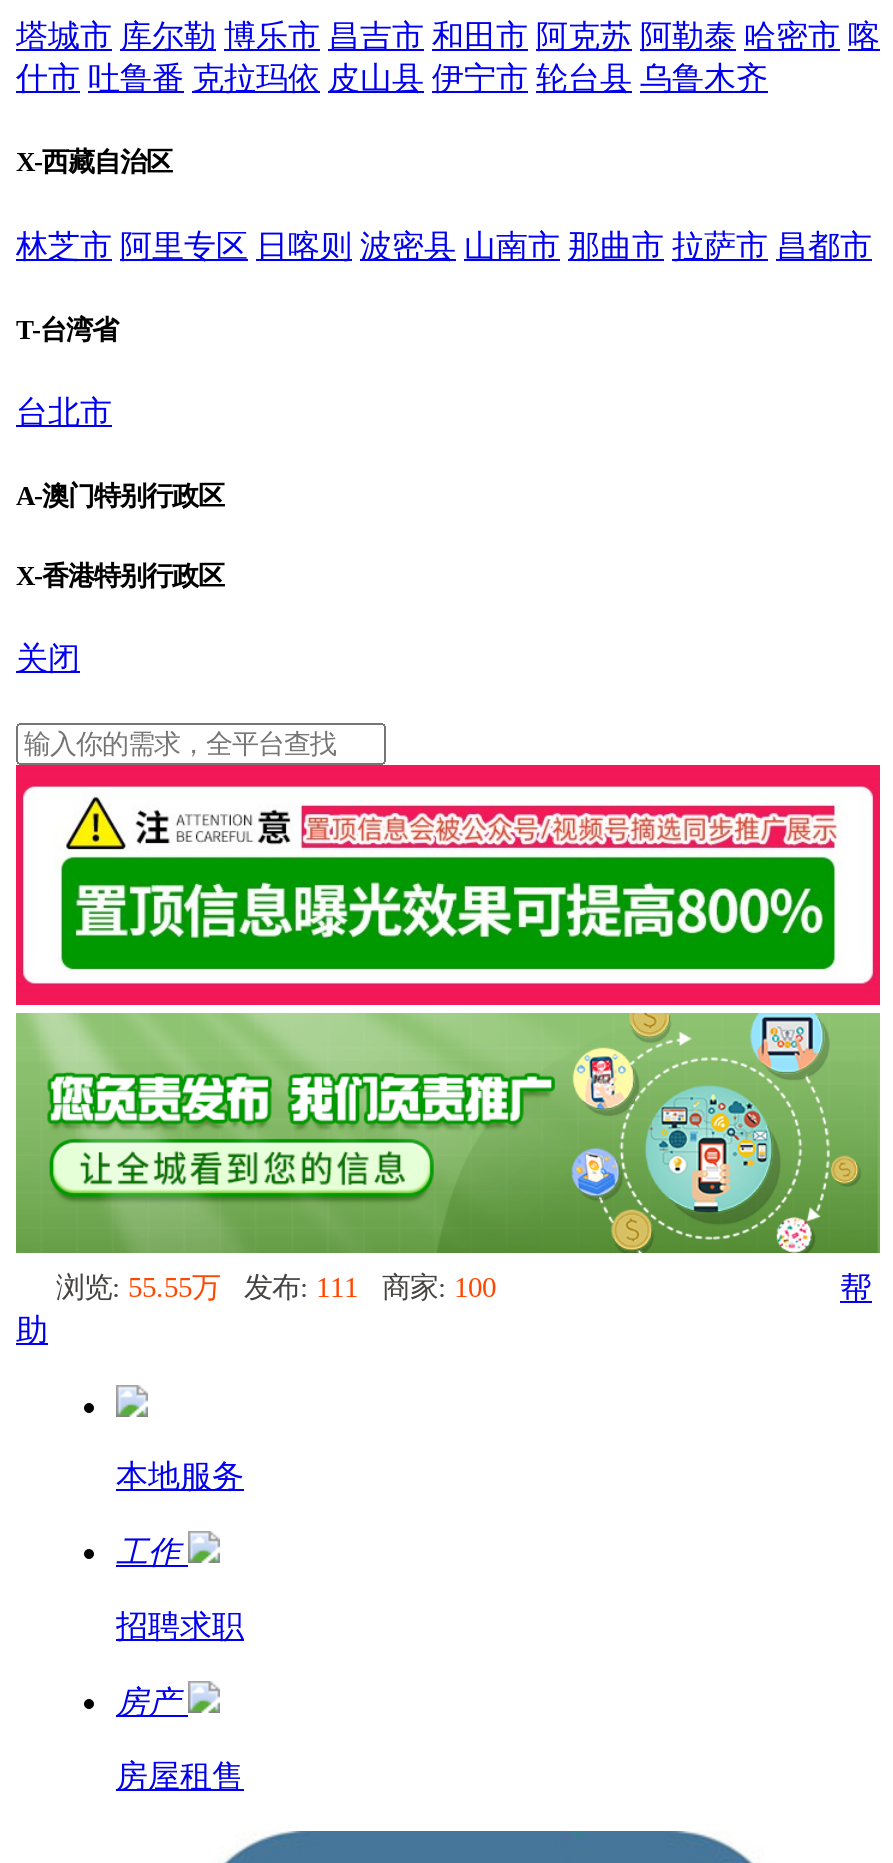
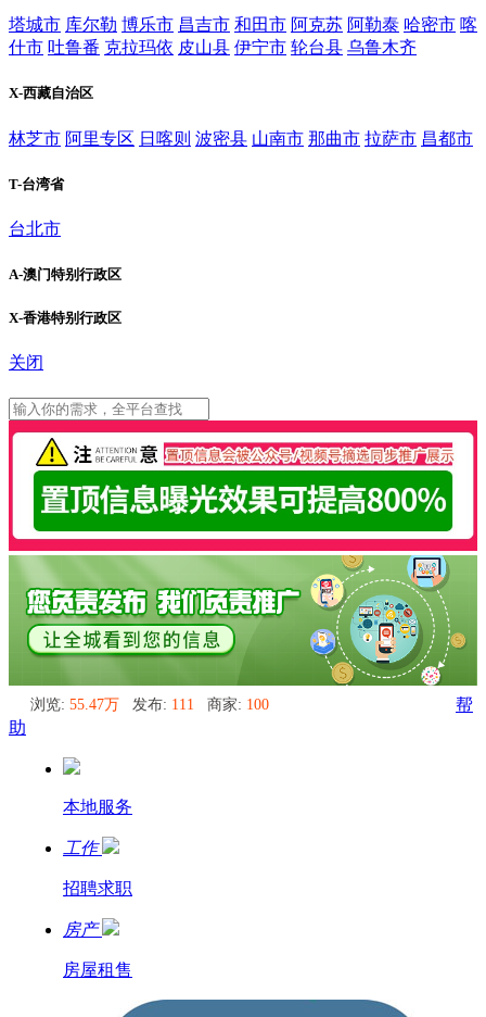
[56,1272,504,1304] 浏览: 55.55万发布: 111商家: 100 -> [30,696,273,713] 浏览: 55.47万发布: 111商家: 100

